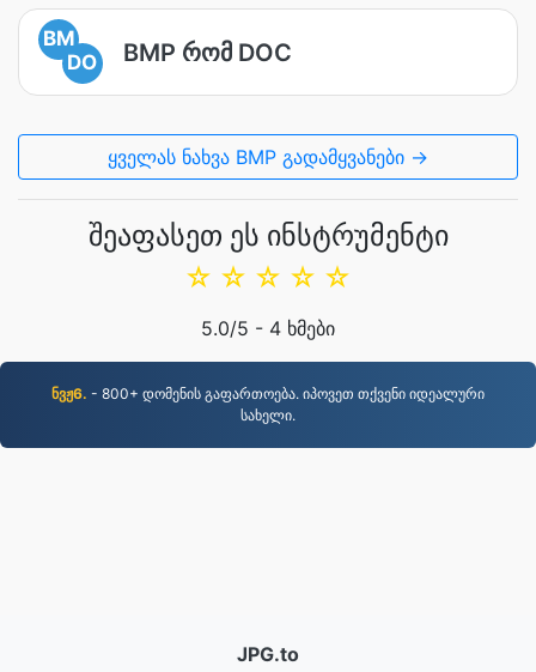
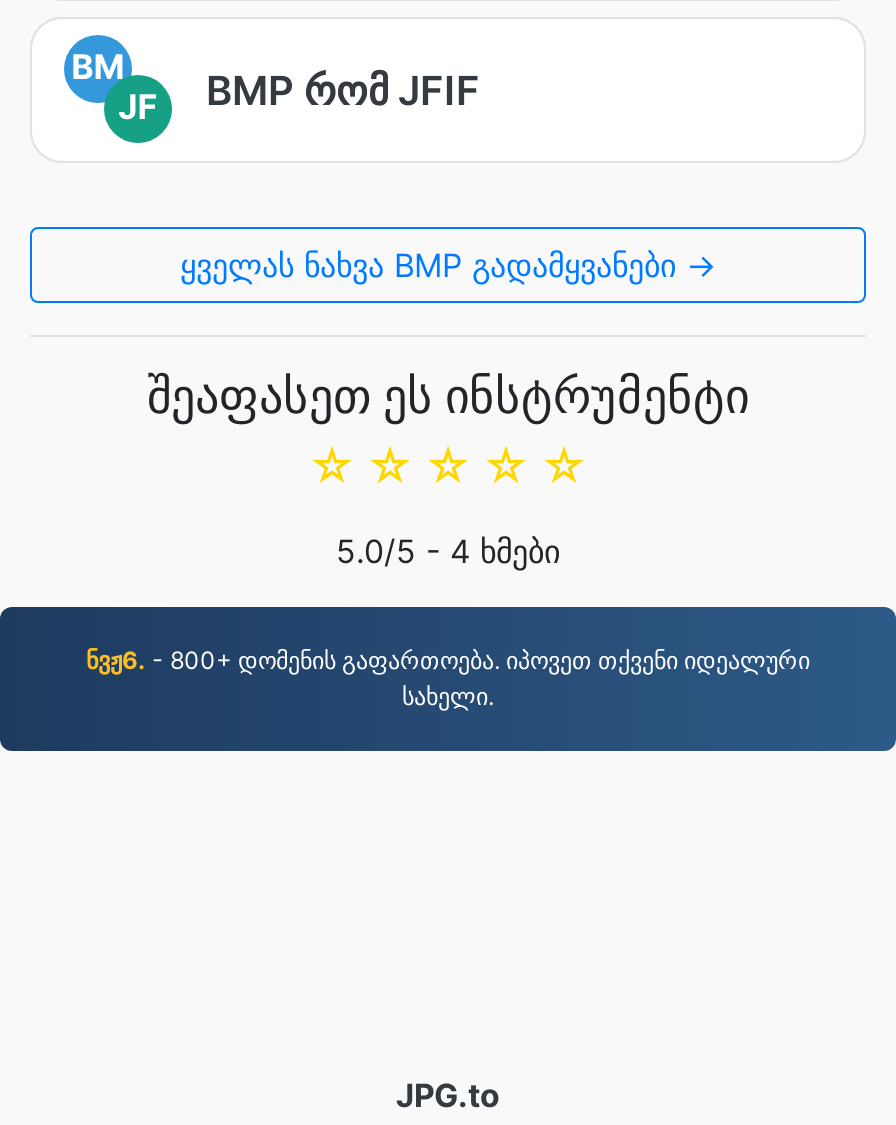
[68,38,292,75] DO | BMP რომ DOC -> [119,66,480,127] JF | BMP რომ JFIF

